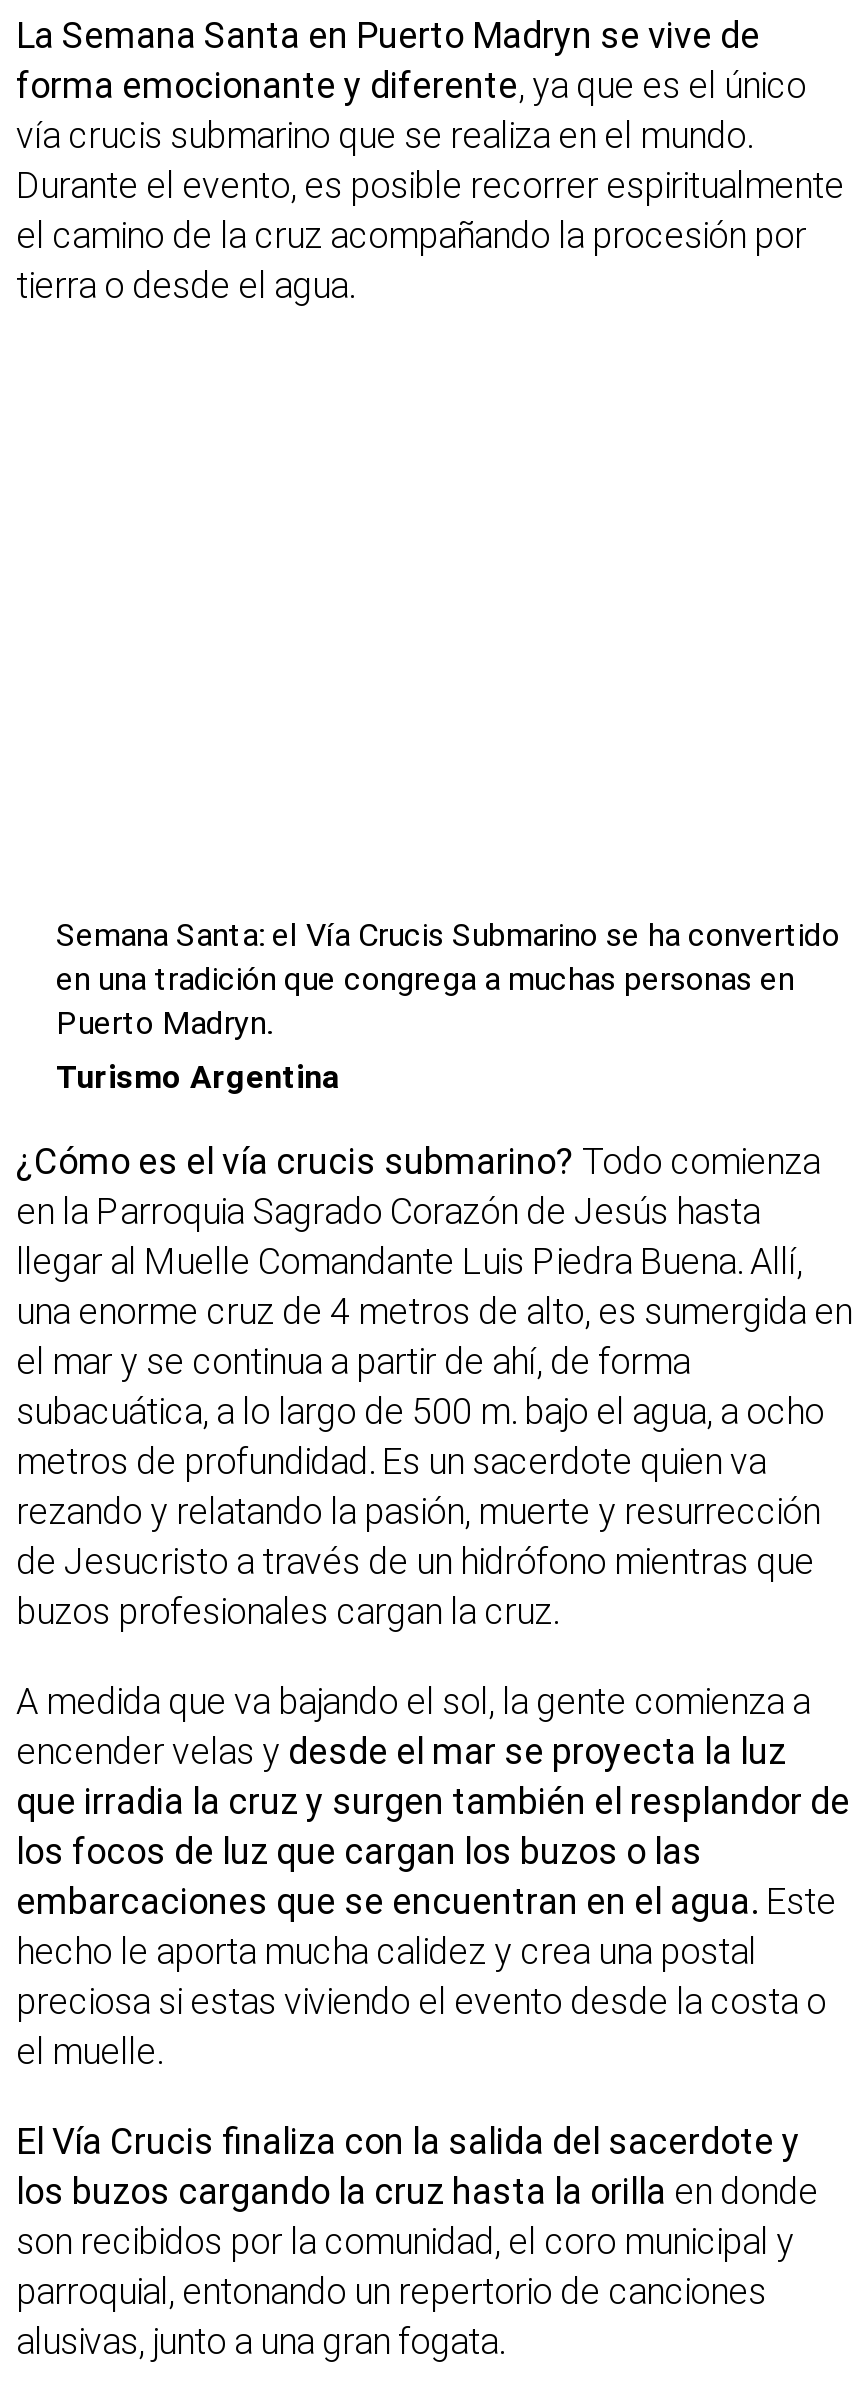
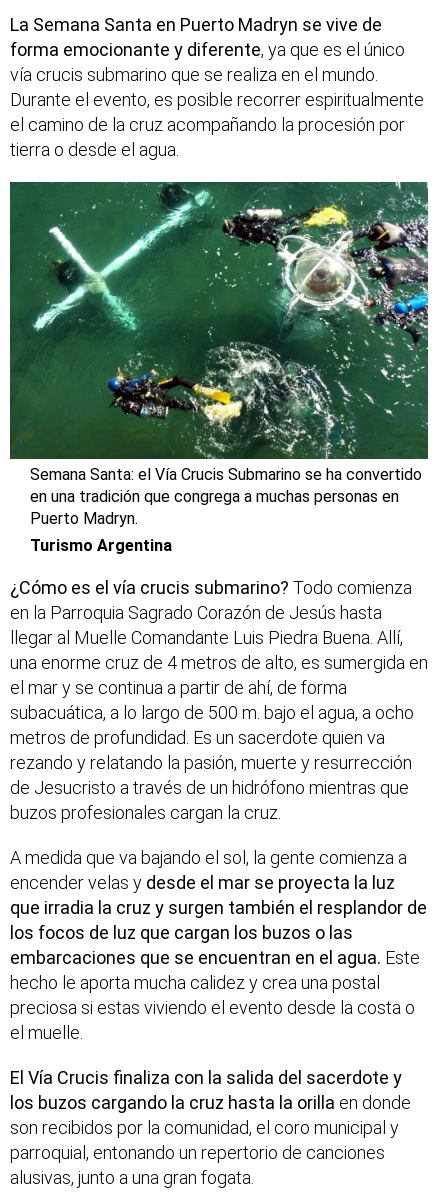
none -> [9,181,429,460] [image]

